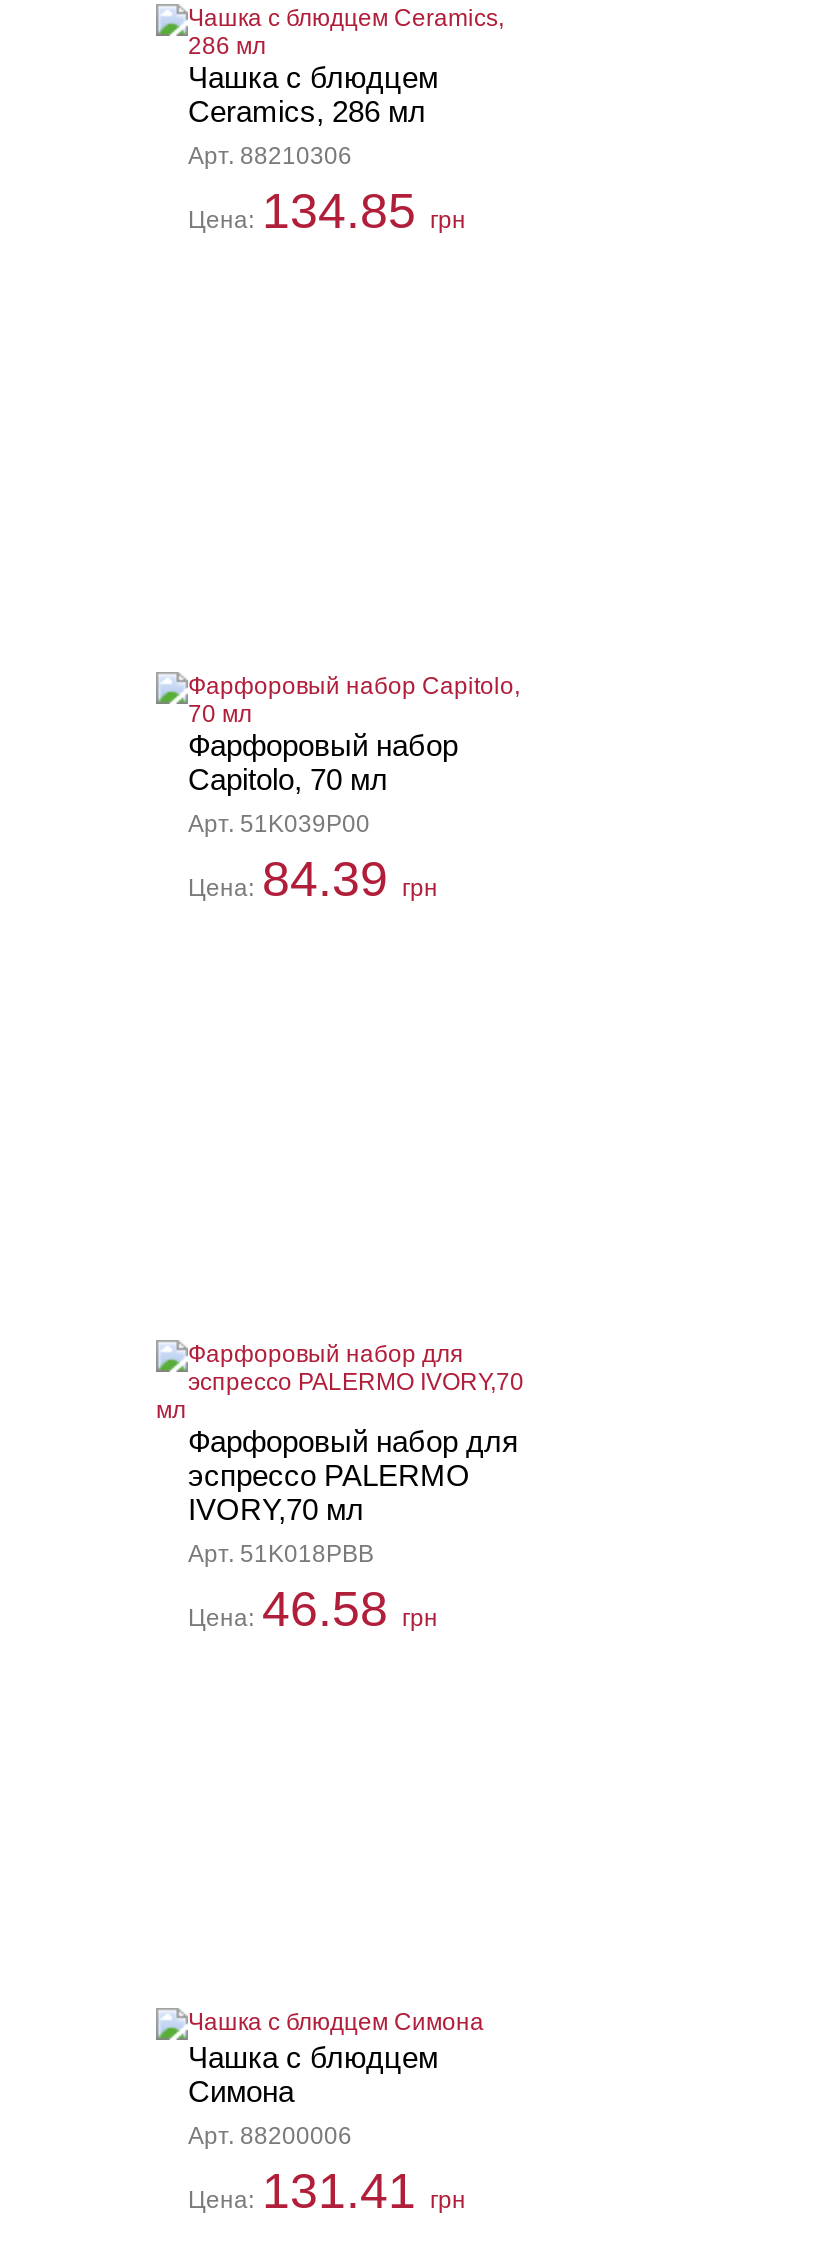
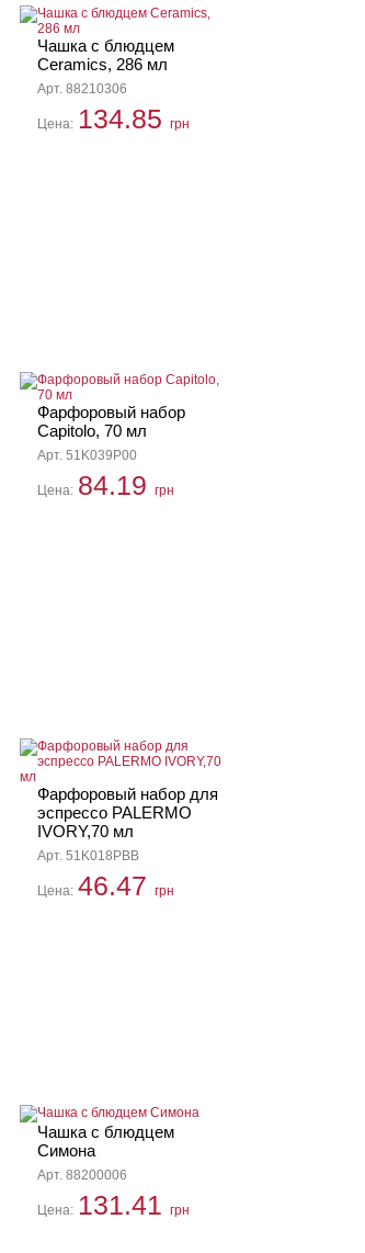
[188,850,438,906] Цена: 84.39 грн -> [37,470,174,500] Цена: 84.19 грн
[188,1580,438,1636] Цена: 46.58 грн -> [37,870,174,901] Цена: 46.47 грн

